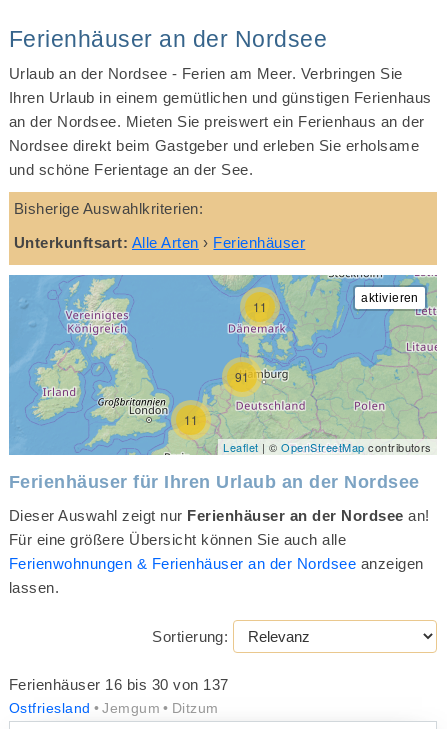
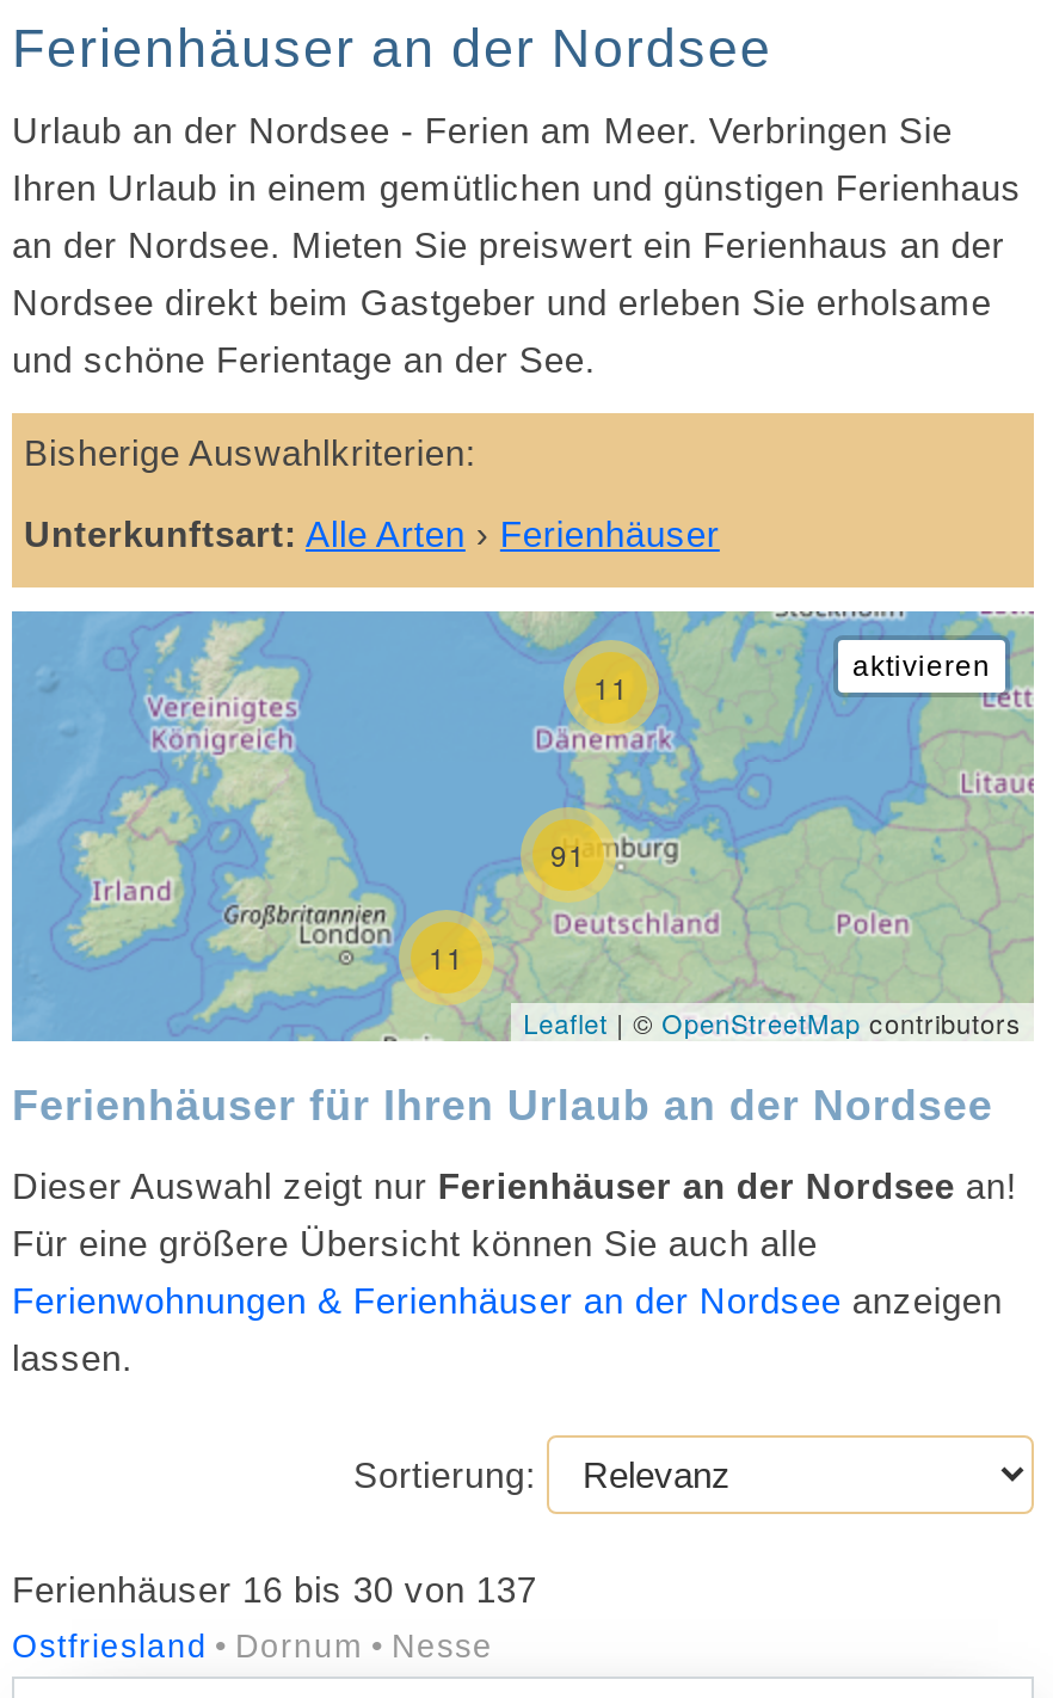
[102,701,219,716] Jemgum | Ditzum -> [235,1629,493,1665] Dornum | Nesse

